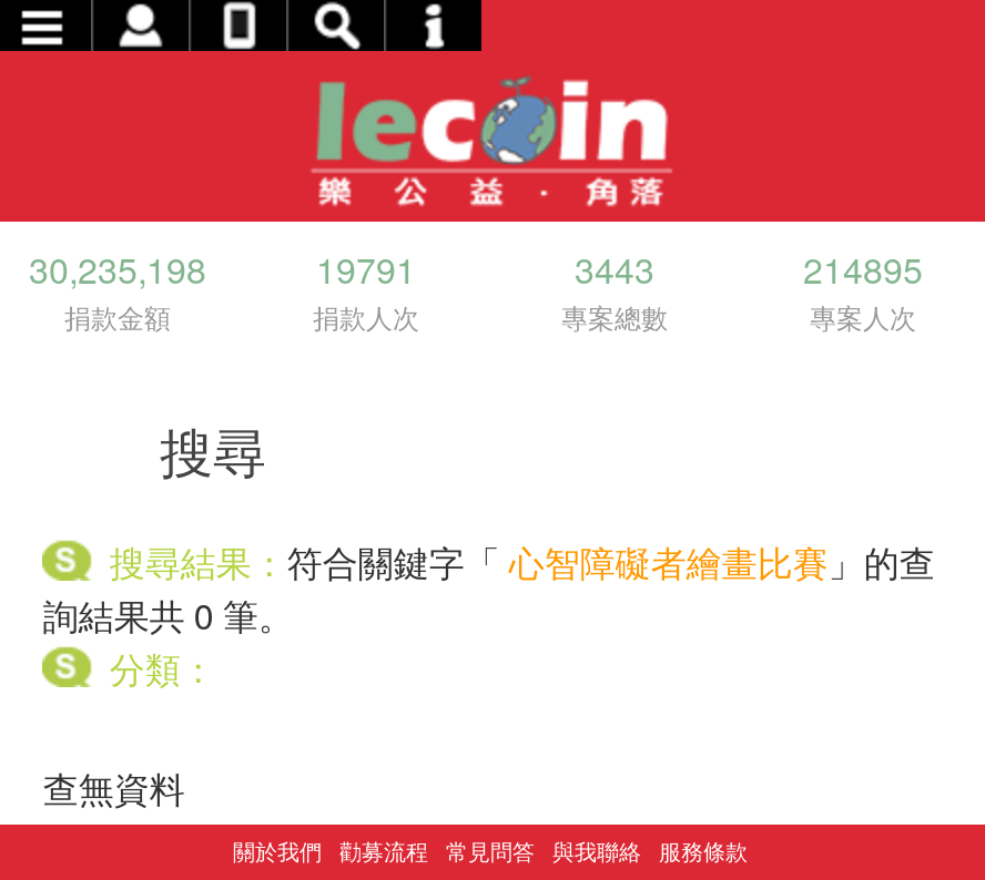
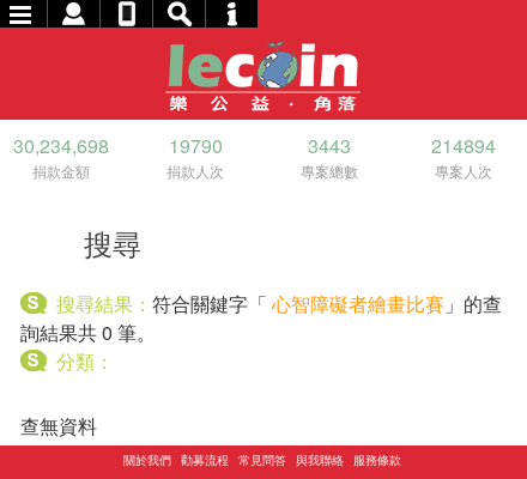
[29,244,206,295] 30,235,198 -> [13,132,109,159] 30,234,698
[316,244,416,295] 19791 -> [168,132,222,159] 19790
[803,244,923,295] 214895 -> [431,132,496,159] 214894

